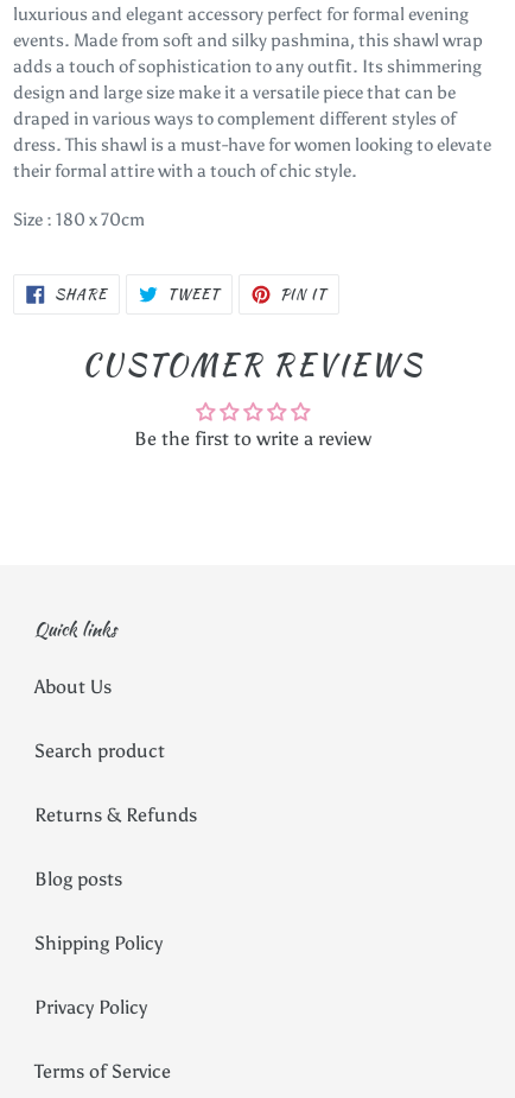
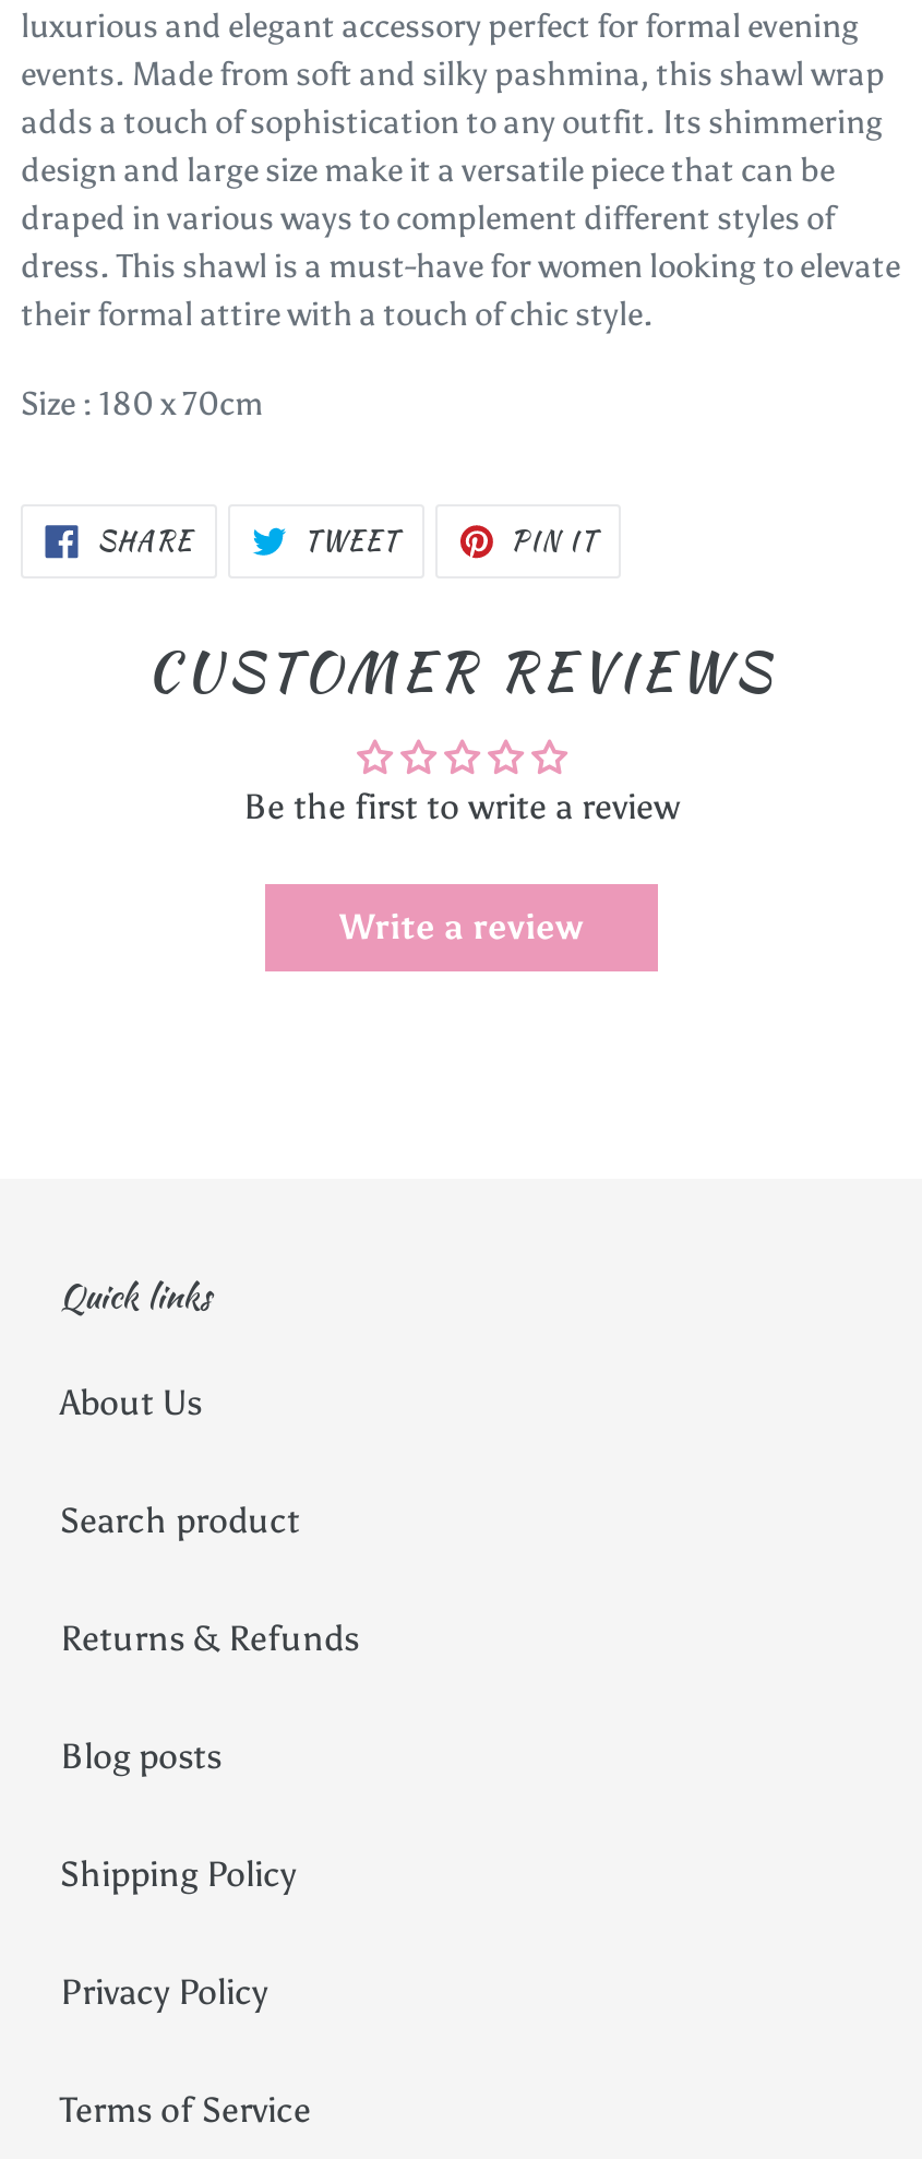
none -> [339,906,584,948] Write a review

